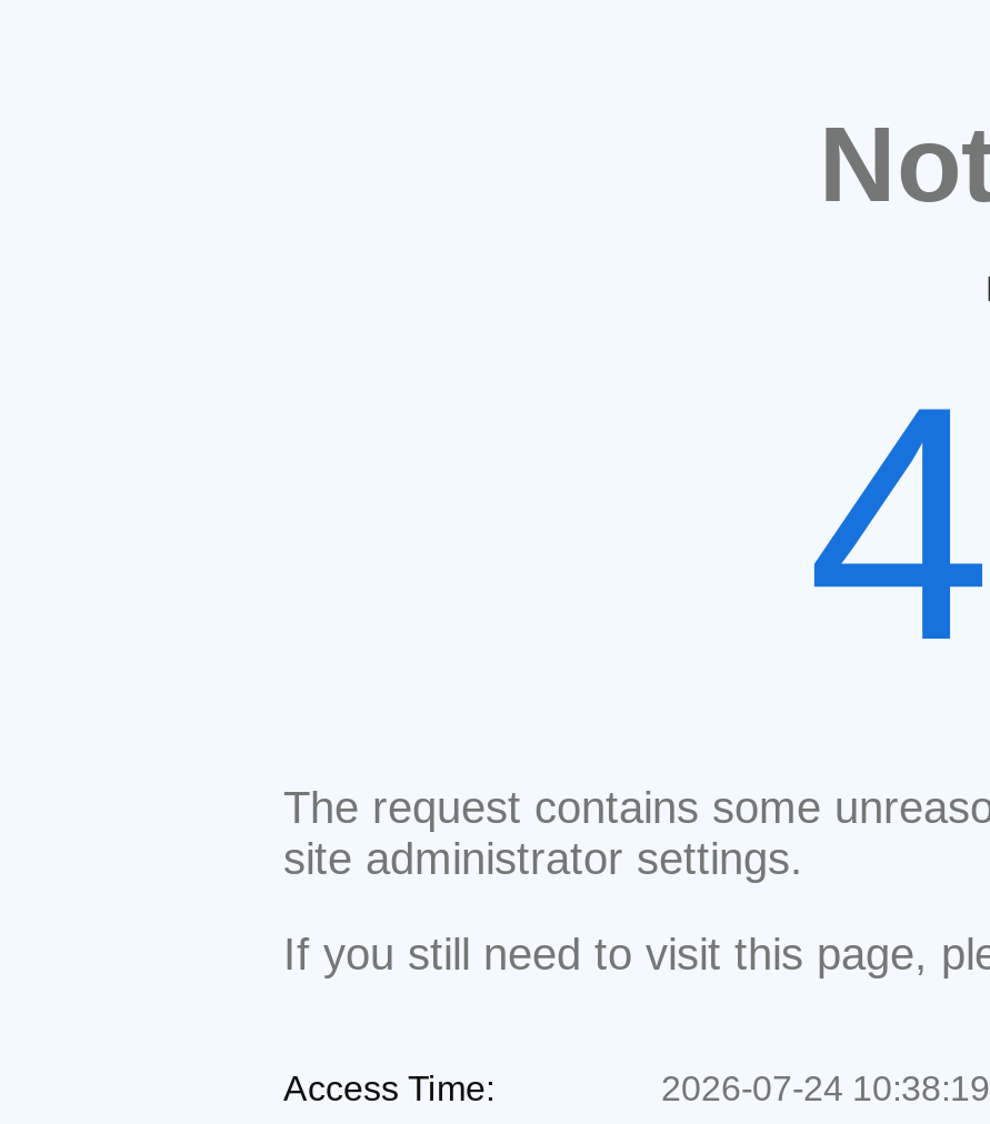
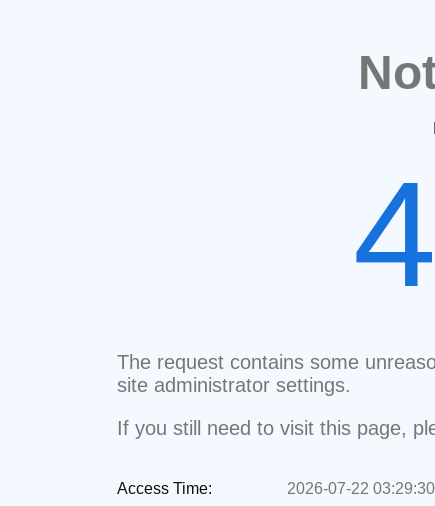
[661,1070,990,1107] 2026-07-24 10:38:19 -> [287,480,435,497] 2026-07-22 03:29:30

